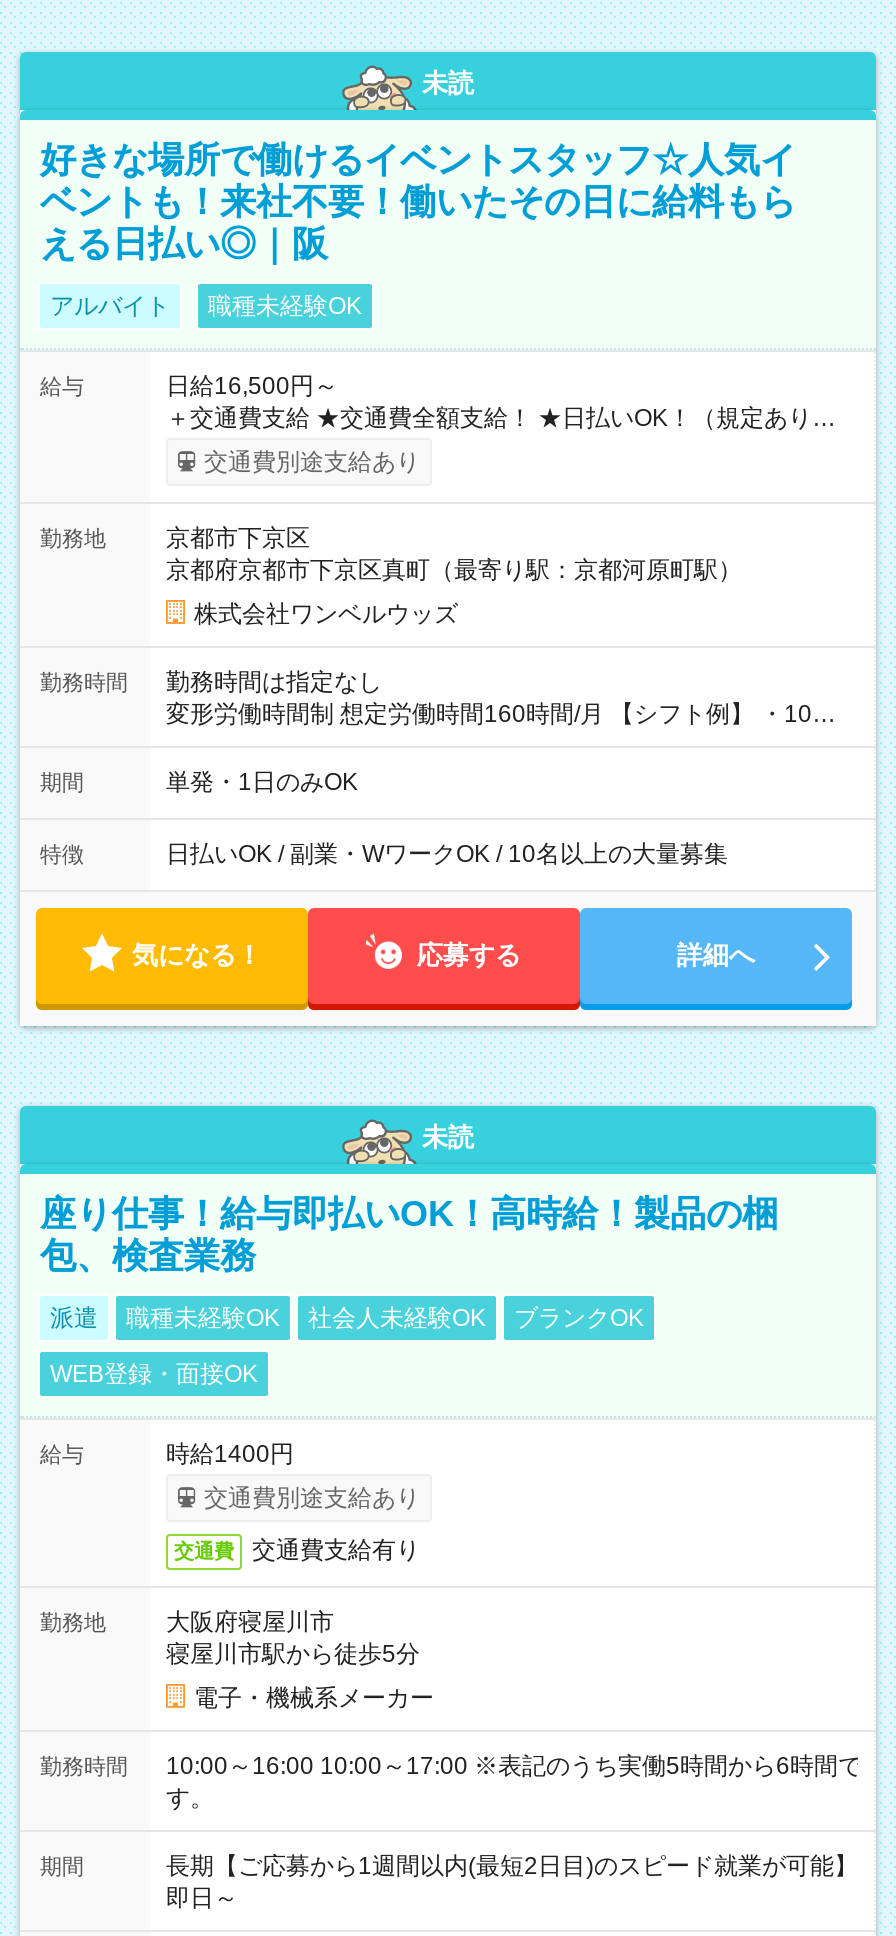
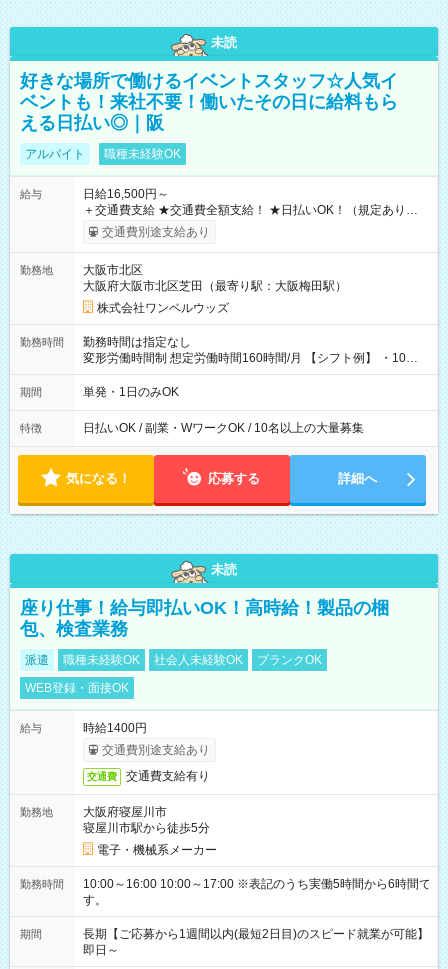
[166,524,742,584] 京都市下京区 | 京都府京都市下京区真町（最寄り駅：京都河原町駅） -> [83,263,347,293] 大阪市北区 | 大阪府大阪市北区芝田（最寄り駅：大阪梅田駅）

